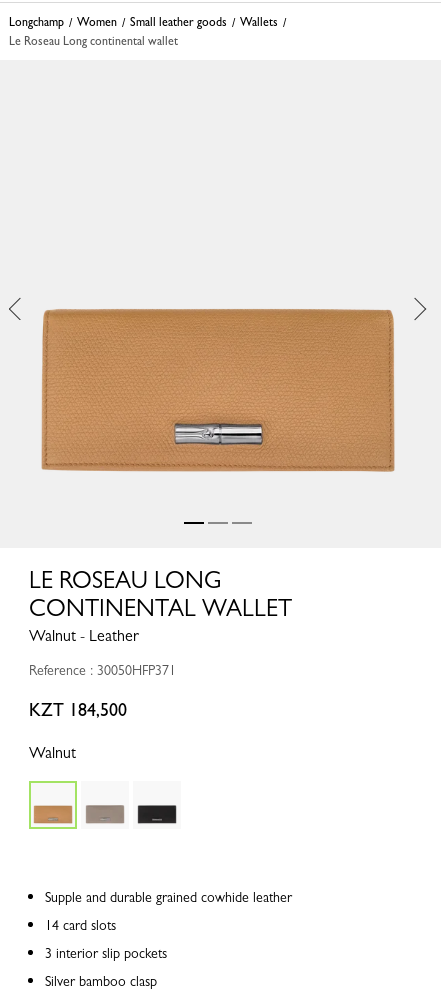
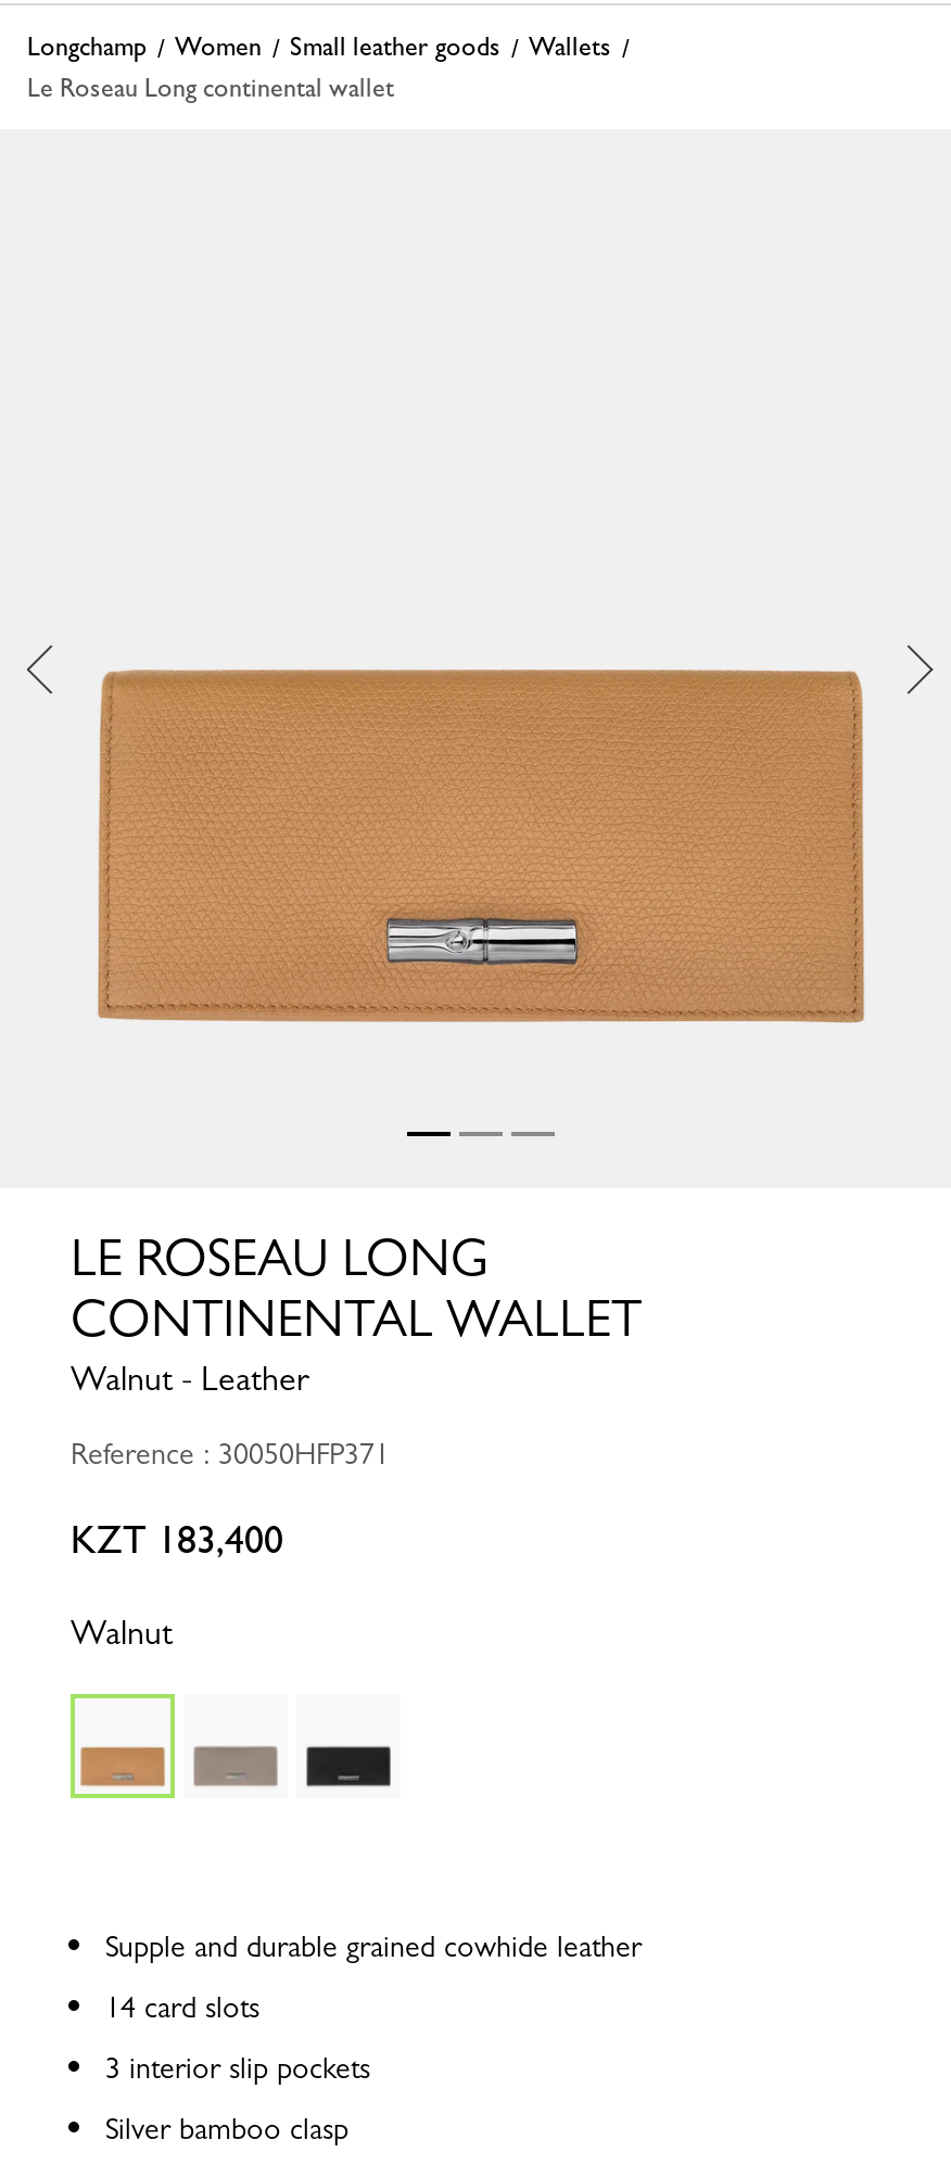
[29,699,127,720] KZT 184,500 -> [71,1517,283,1562] KZT 183,400

